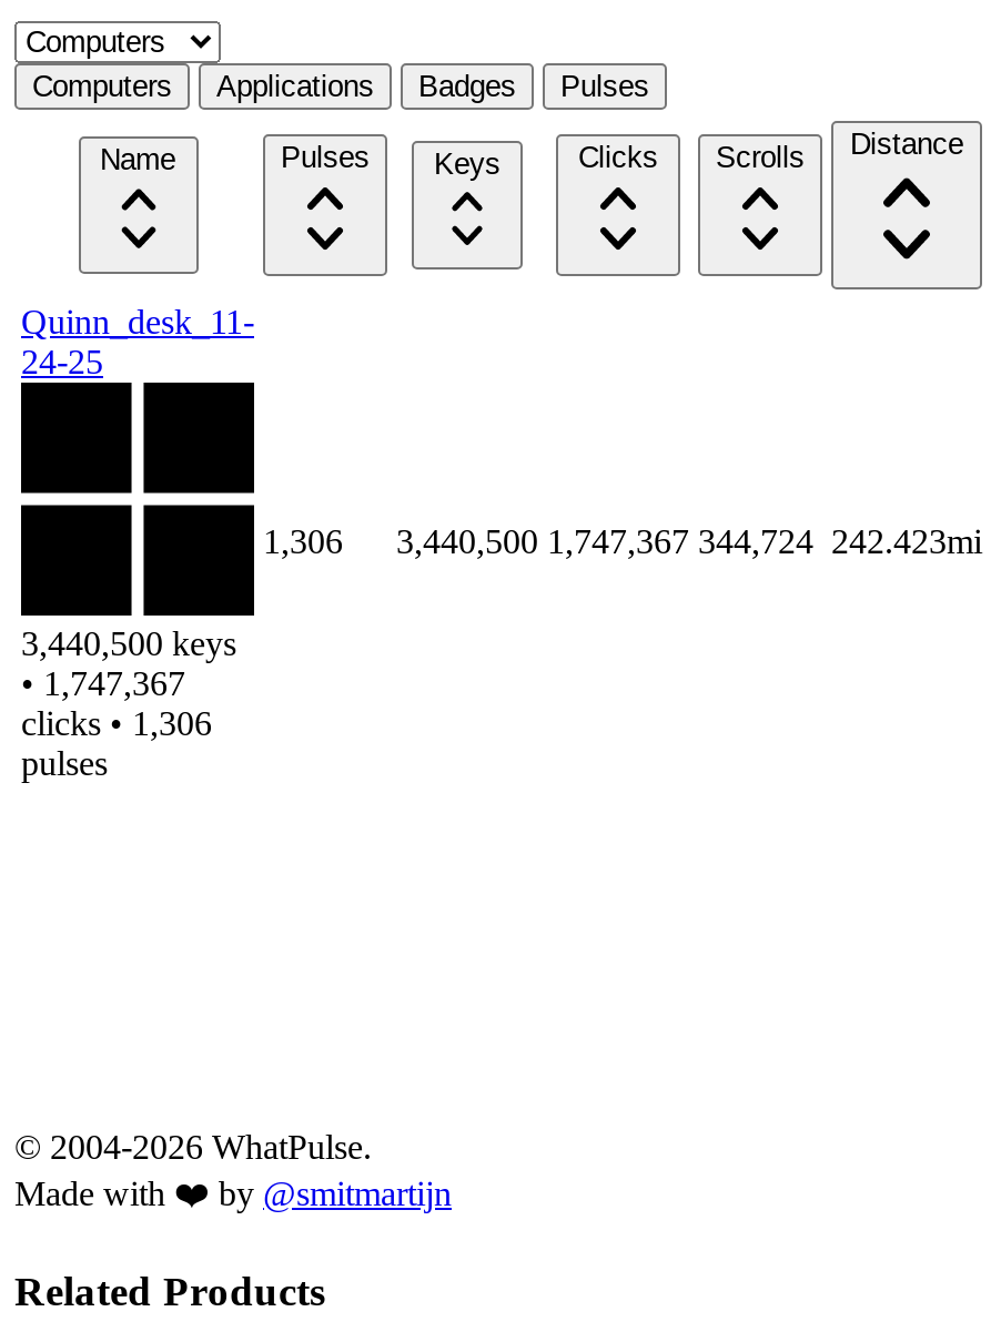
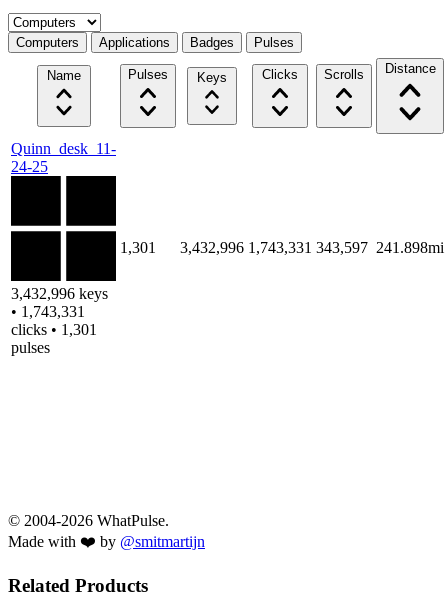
[263,522,982,559] 1,306 | 3,440,500 1,747,367 344,724 242.423mi -> [120,239,444,256] 1,301 | 3,432,996 1,743,331 343,597 241.898mi
[21,624,236,661] 3,440,500 keys -> [11,285,108,302] 3,432,996 keys
[21,664,185,701] • 1,747,367 -> [11,303,85,320] • 1,743,331
[21,704,212,741] clicks • 1,306 -> [11,321,97,338] clicks • 1,301

